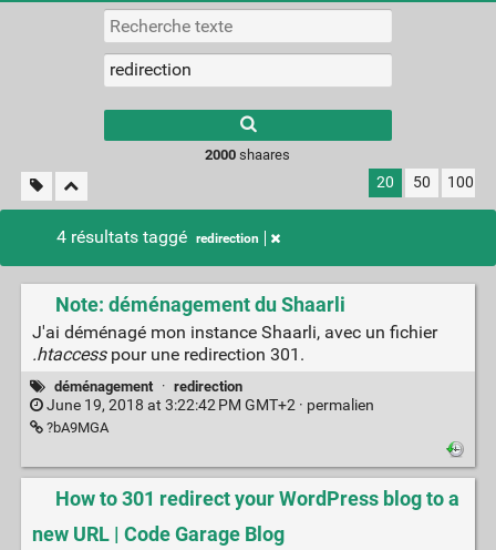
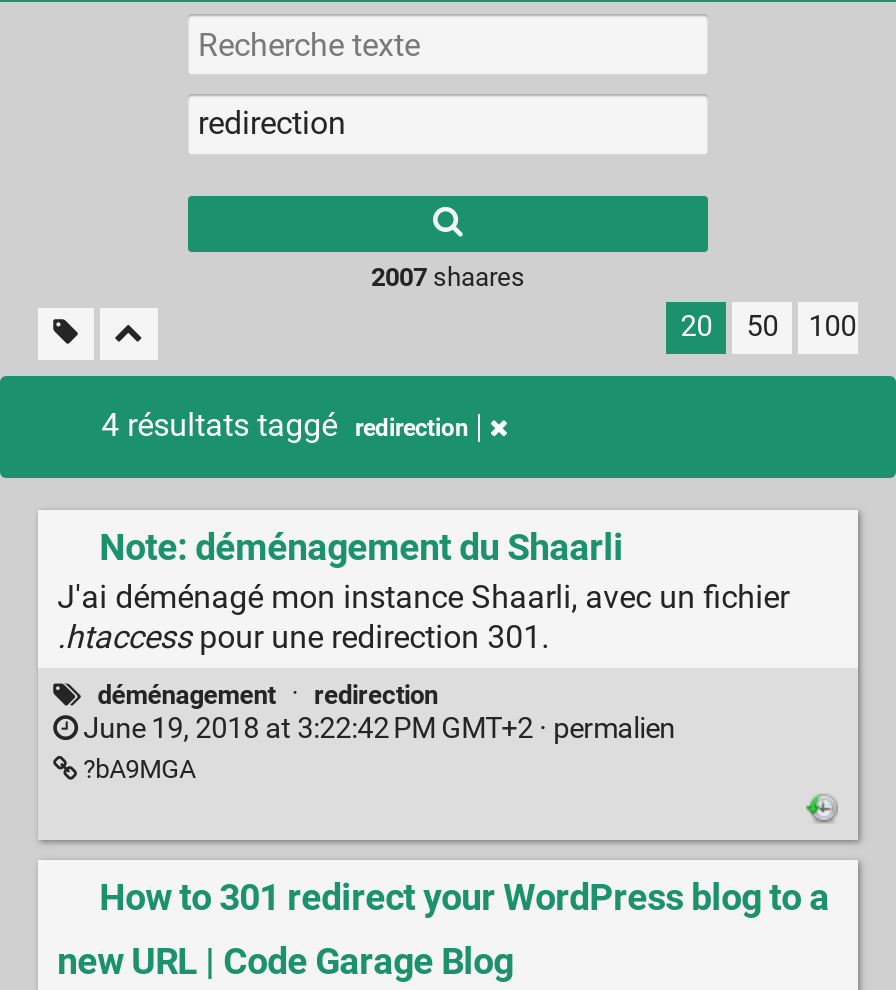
[205,146,291,163] 2000 shaares -> [371,262,525,292] 2007 shaares

